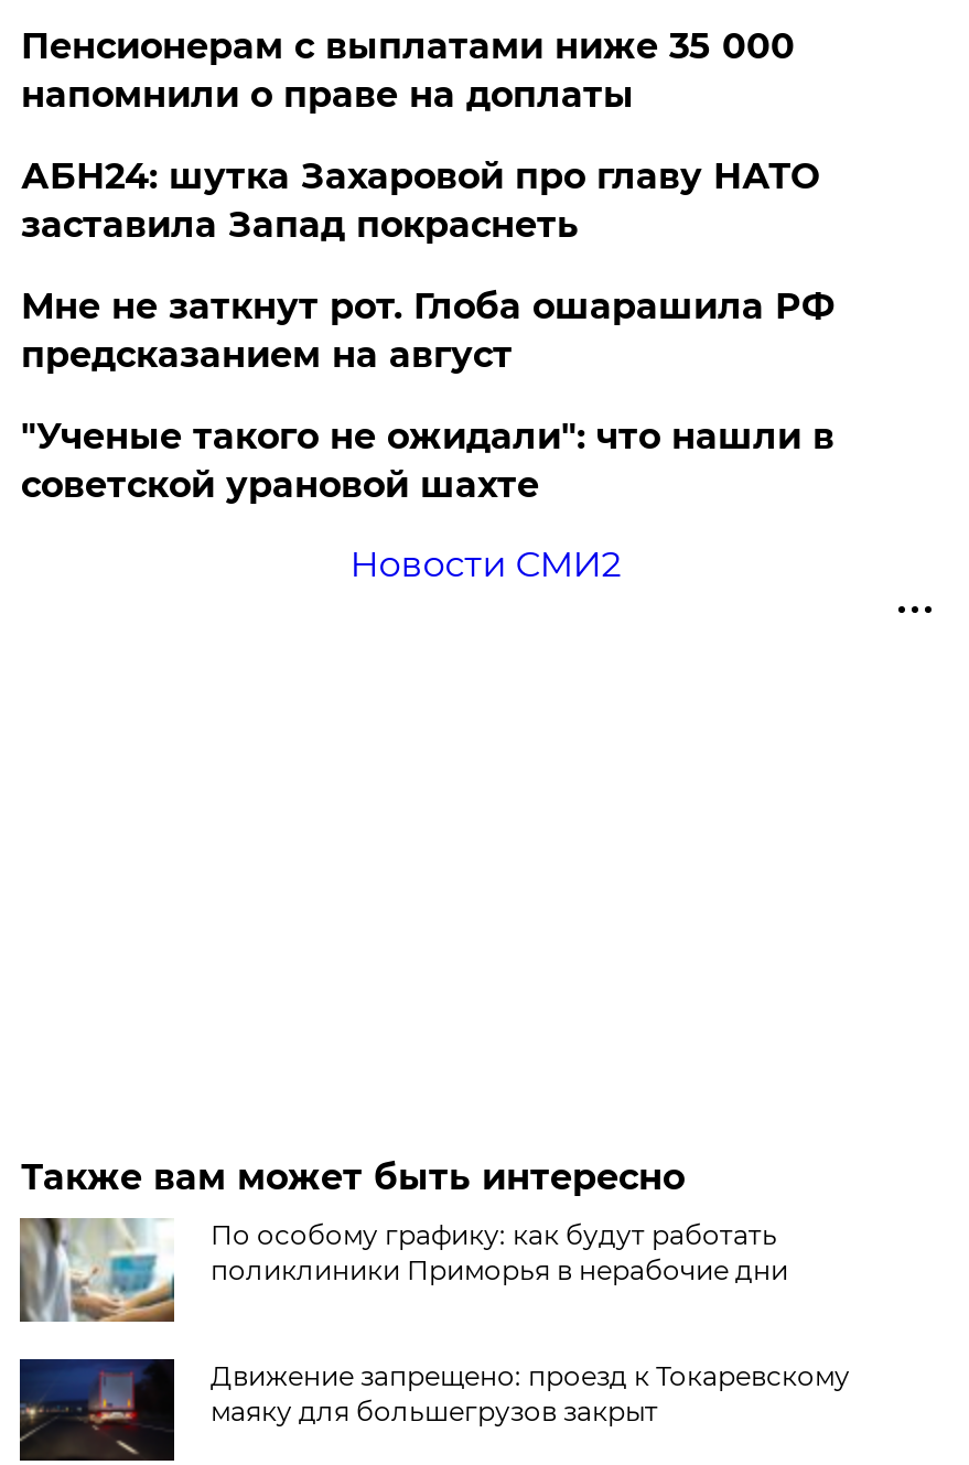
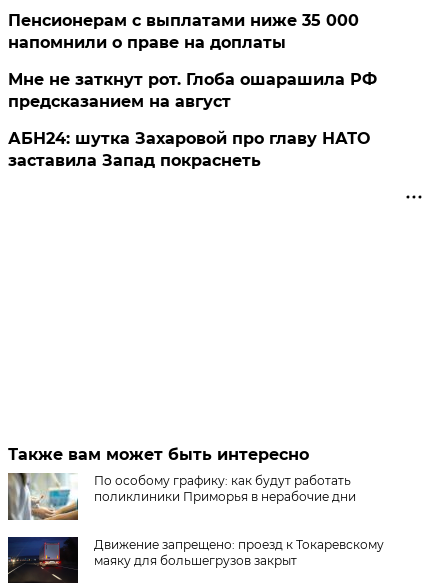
moved [21,155,819,246] -> [8,129,370,170]: АБН24: шутка Захаровой про главу НАТО | заставила Запад покраснеть
[21,416,834,585] "Ученые такого не ожидали": что нашли в | советской урановой шахте | Новости СМИ2 -> none

